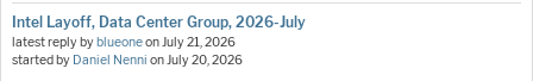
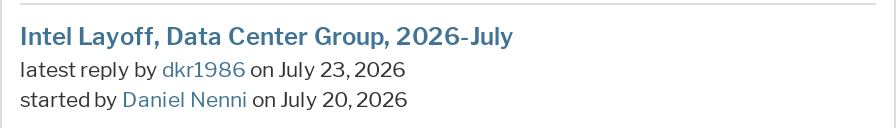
[12,35,236,51] latest reply by blueone on July 21, 2026 -> [20,58,406,84] latest reply by dkr1986 on July 23, 2026

